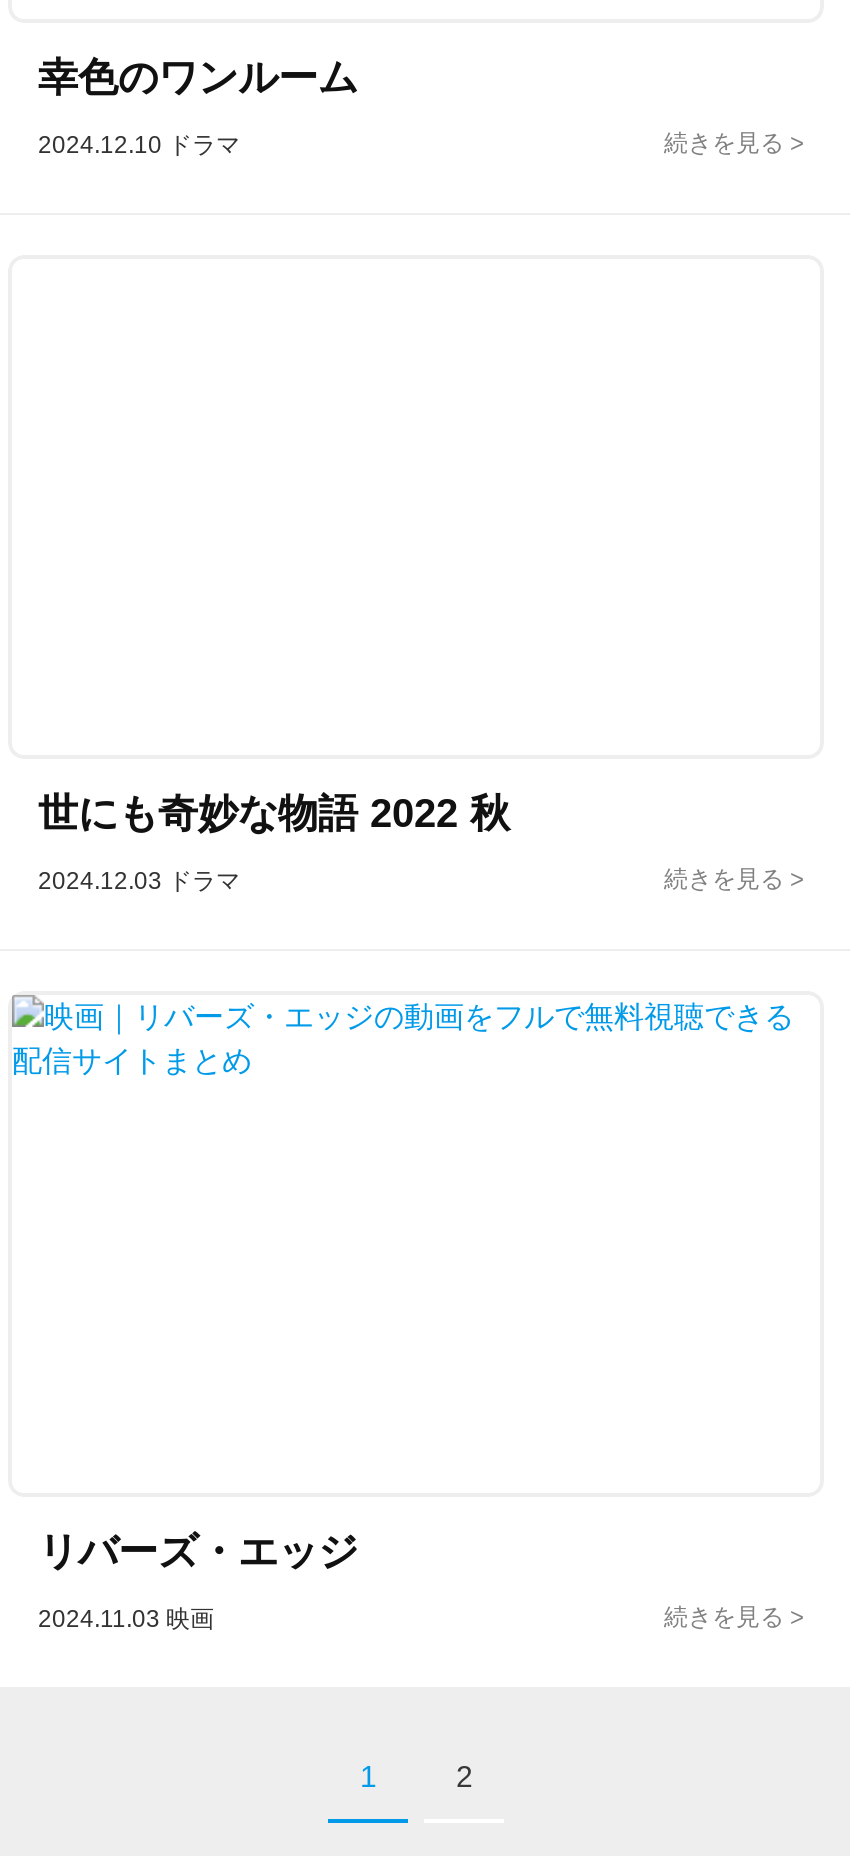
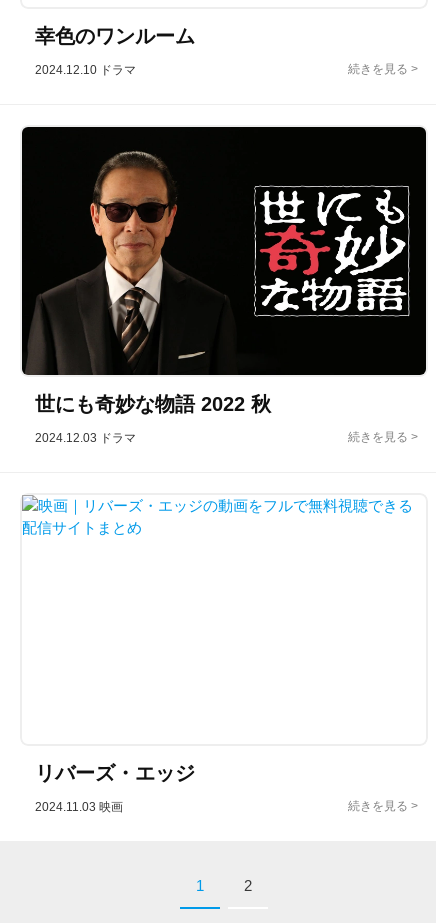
none -> [21,126,427,376] [image]

